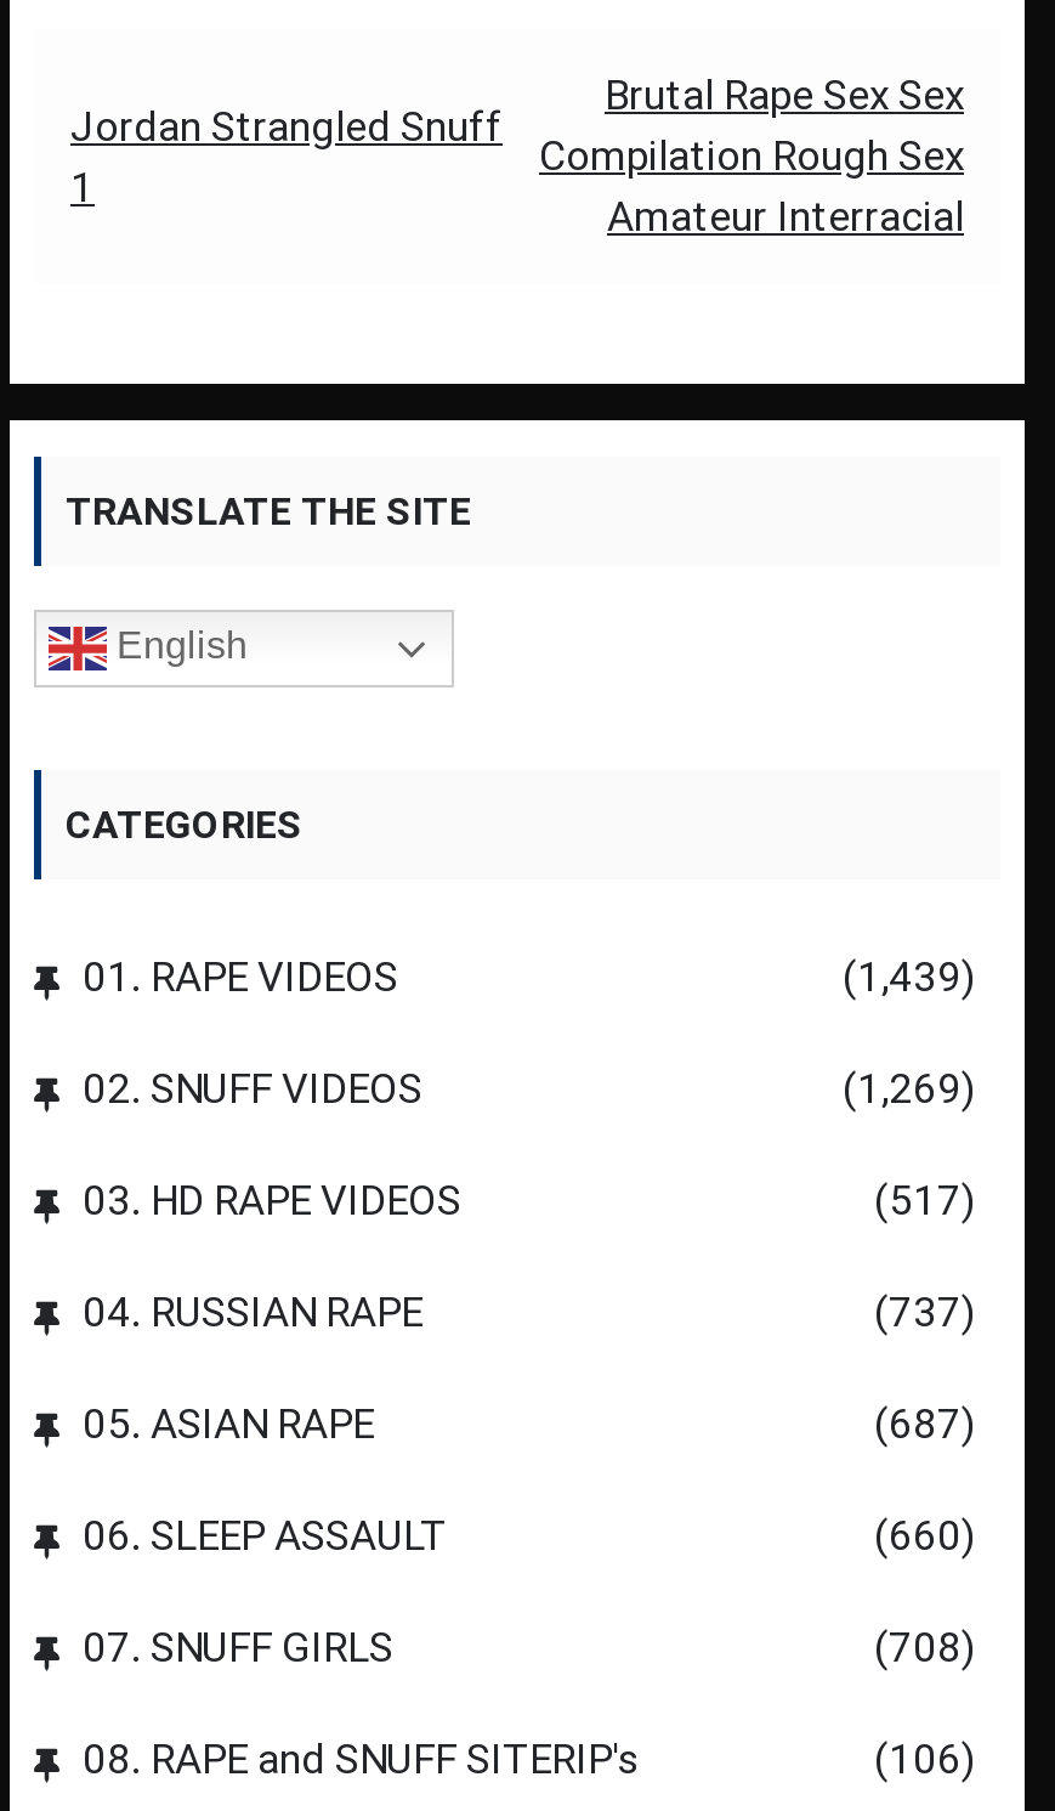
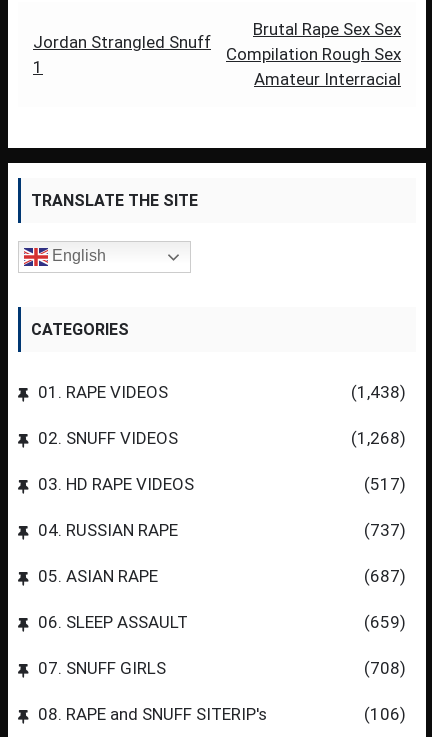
[843,952,976,1000] (1,439) -> [351,382,406,402] (1,438)
[843,1063,976,1112] (1,269) -> [351,428,406,448] (1,268)
[874,1510,976,1559] (660) -> [364,612,406,632] (659)

